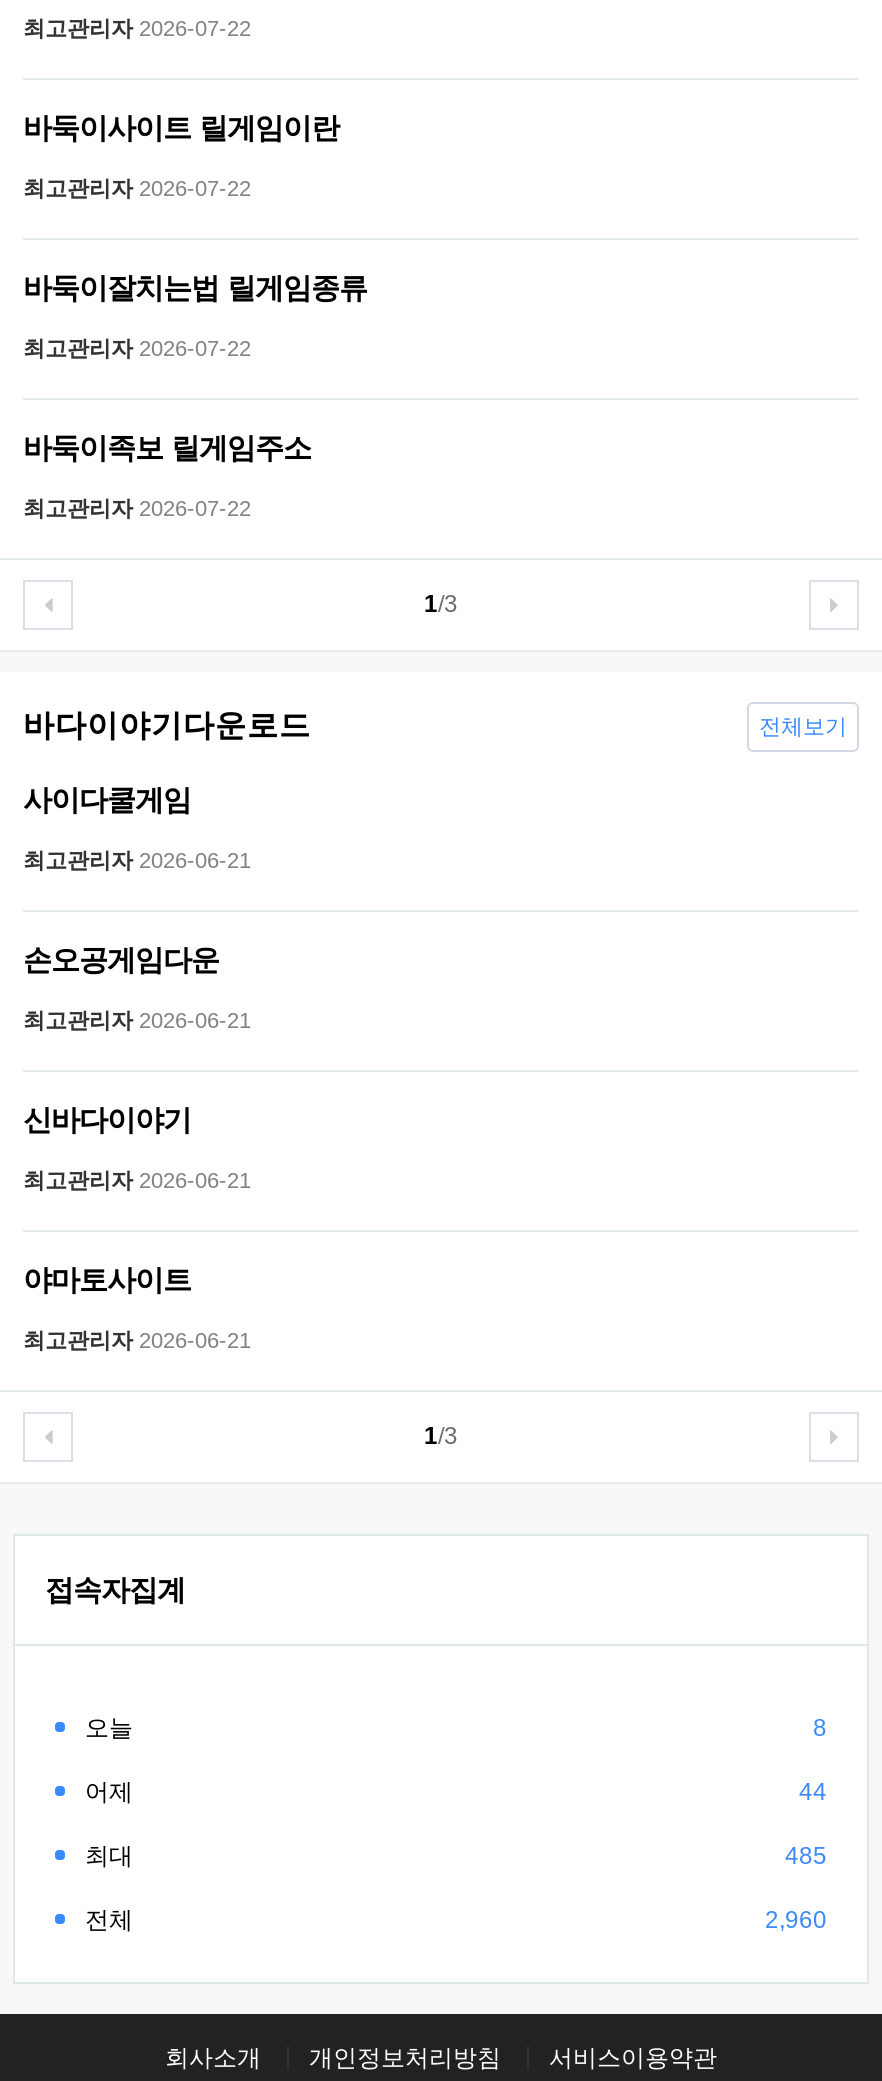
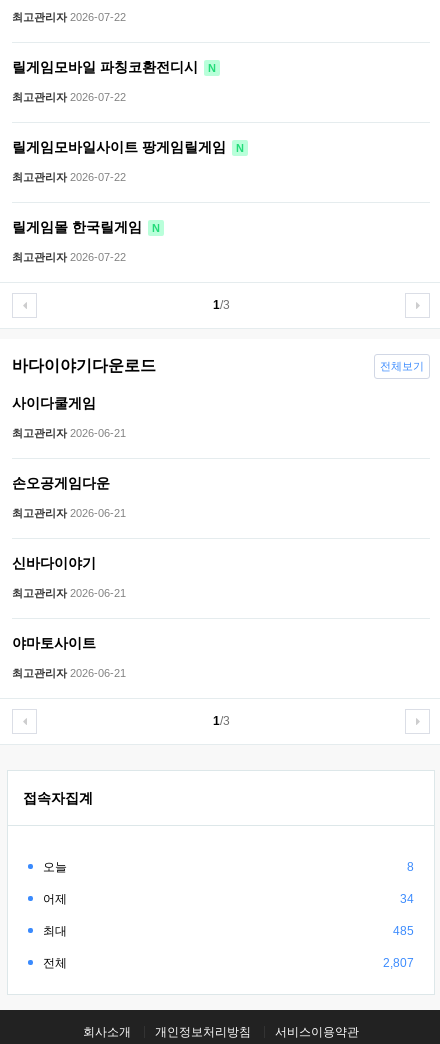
[23,112,339,144] 바둑이사이트 릴게임이란 -> [12,59,216,75] 릴게임모바일 파칭코환전디시 N
[23,272,367,304] 바둑이잘치는법 릴게임종류 -> [12,139,244,155] 릴게임모바일사이트 팡게임릴게임 N
[23,432,311,464] 바둑이족보 릴게임주소 -> [12,219,160,235] 릴게임몰 한국릴게임 N
[799,1778,827,1806] 44 -> [400,892,414,906] 34
[765,1906,827,1934] 2,960 -> [383,956,414,970] 2,807

